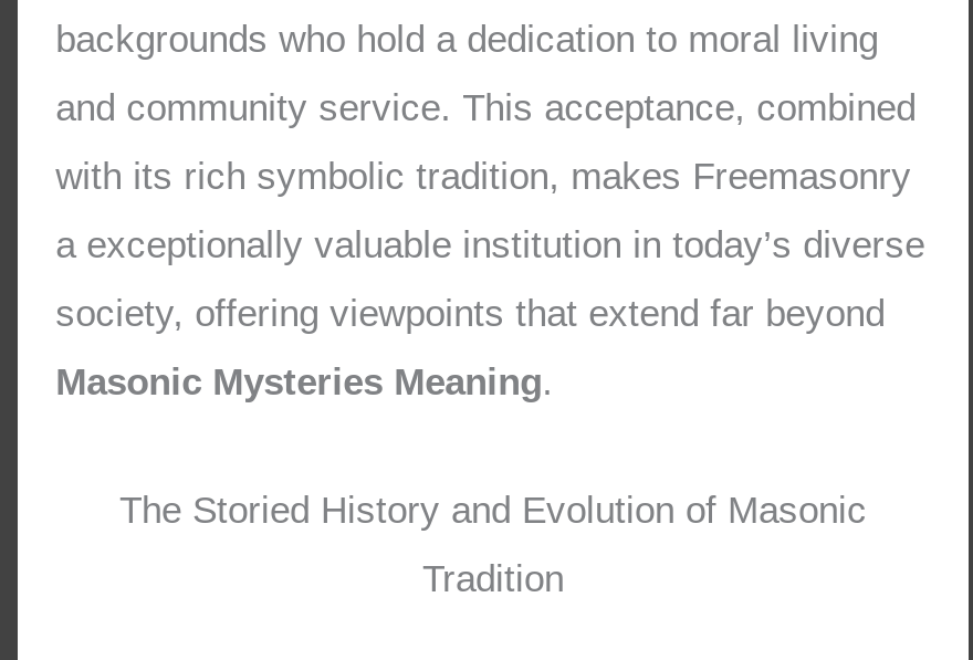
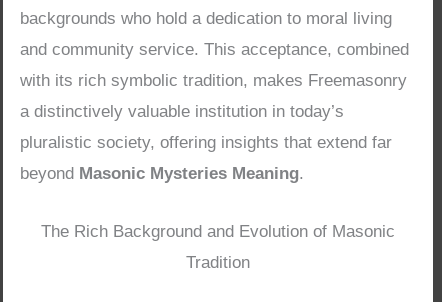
[56,224,925,266] a exceptionally valuable institution in today’s diverse -> [20,102,344,121] a distinctively valuable institution in today’s
[56,292,885,334] society, offering viewpoints that extend far beyond -> [20,133,392,152] pluralistic society, offering insights that extend far
[56,361,553,403] Masonic Mysteries Meaning. -> [20,164,304,183] beyond Masonic Mysteries Meaning.
[119,489,867,531] The Storied History and Evolution of Masonic -> [41,222,395,241] The Rich Background and Evolution of Masonic

